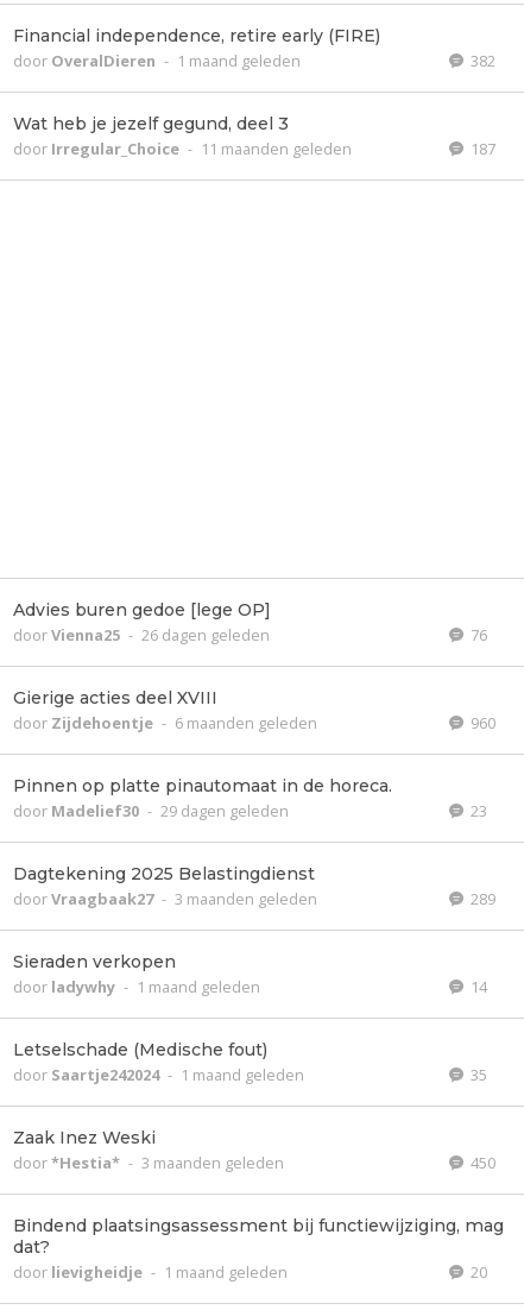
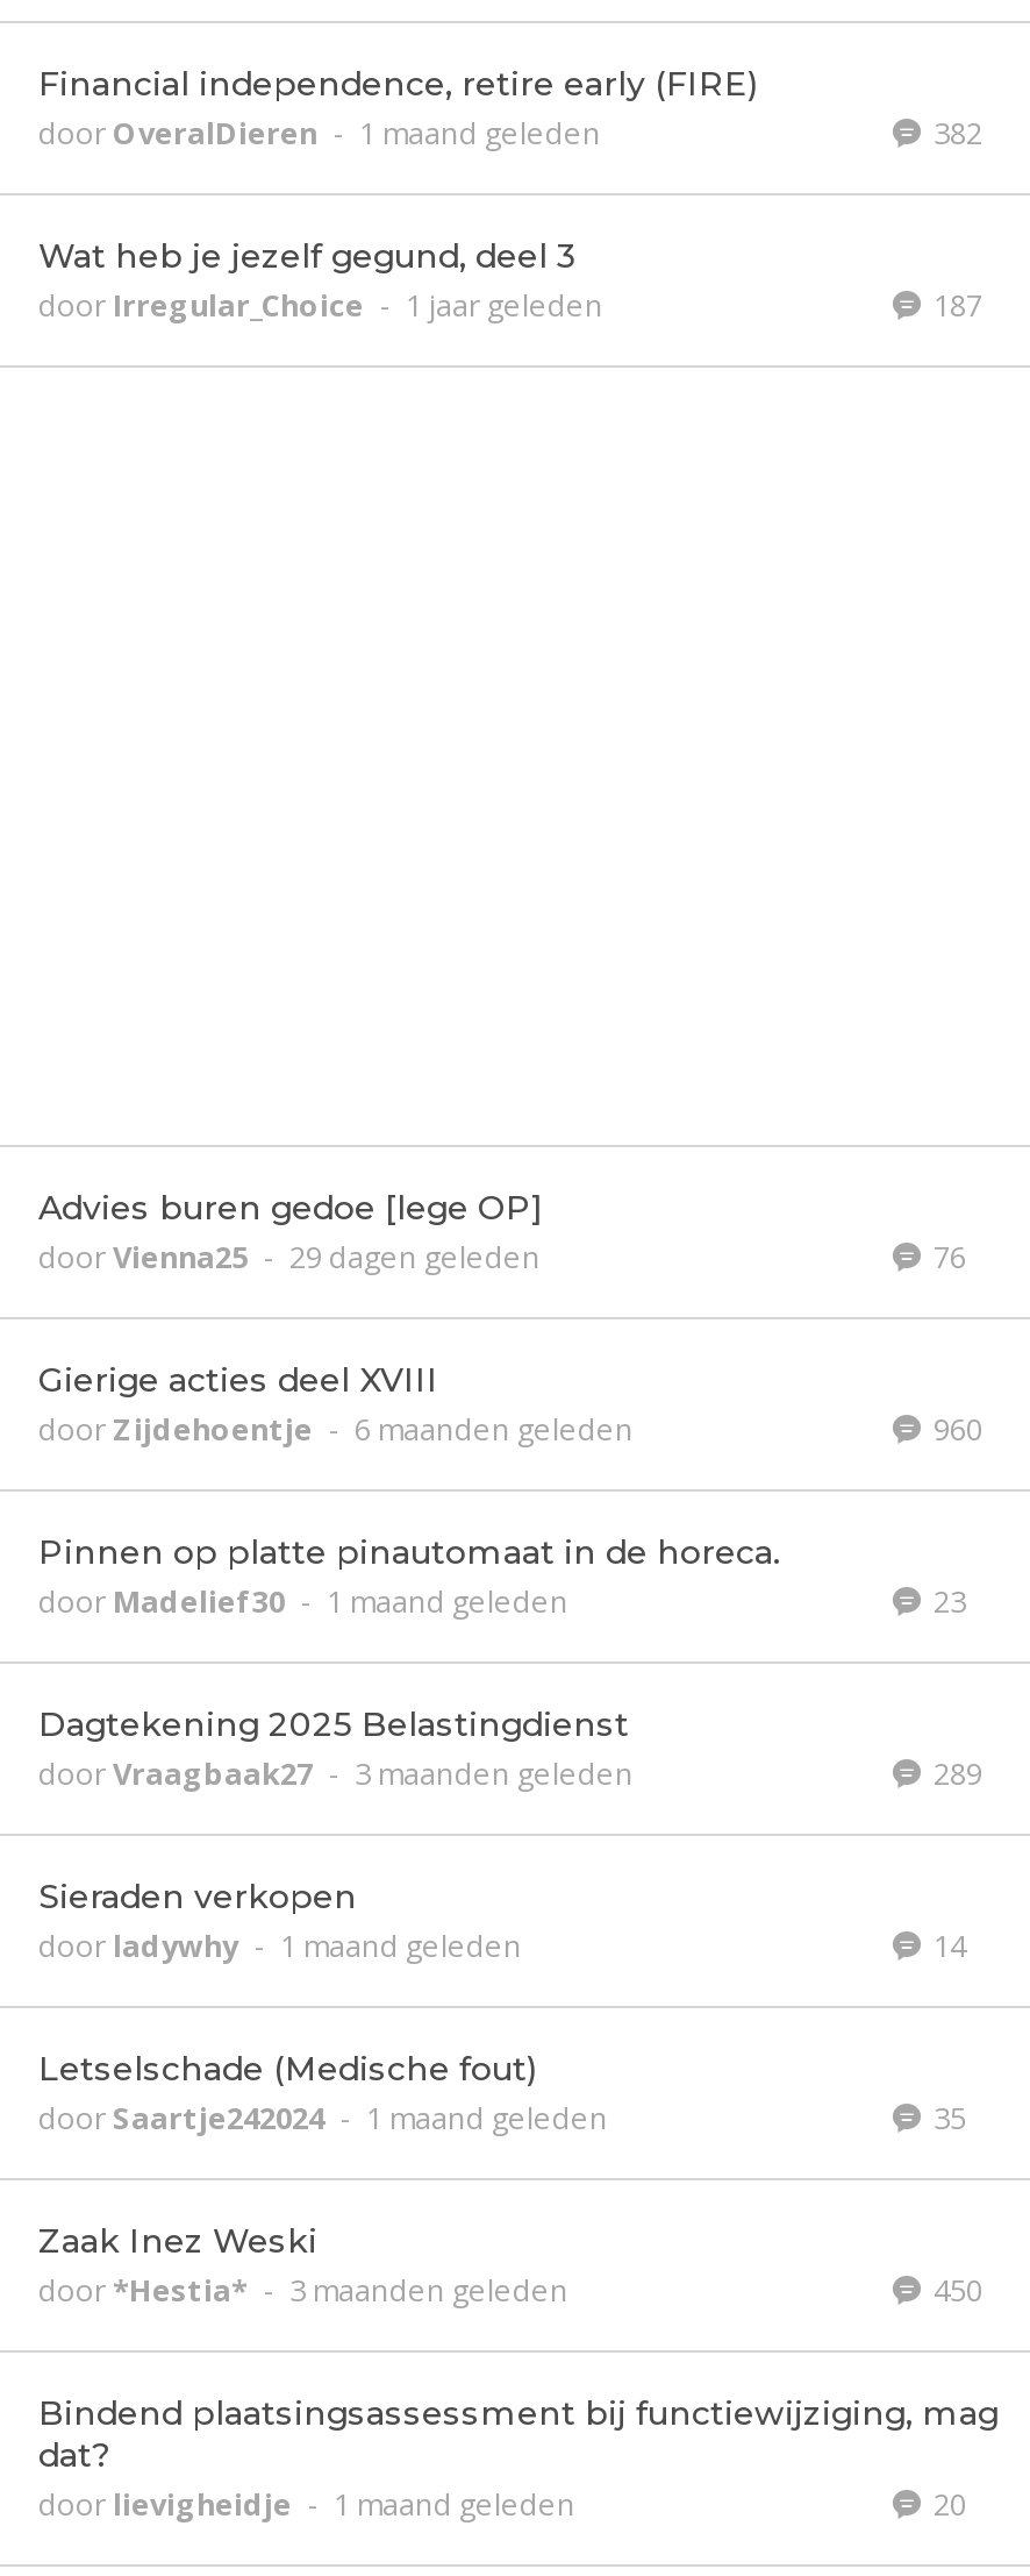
[13,138,352,159] door Irregular_Choice - 11 maanden geleden -> [38,284,603,326] door Irregular_Choice - 1 jaar geleden
[13,624,270,645] doorVienna25 - 26 dagen geleden -> [38,1236,541,1278] doorVienna25 - 29 dagen geleden
[13,800,289,821] door Madelief30 - 29 dagen geleden -> [38,1580,568,1622] door Madelief30 - 1 maand geleden

